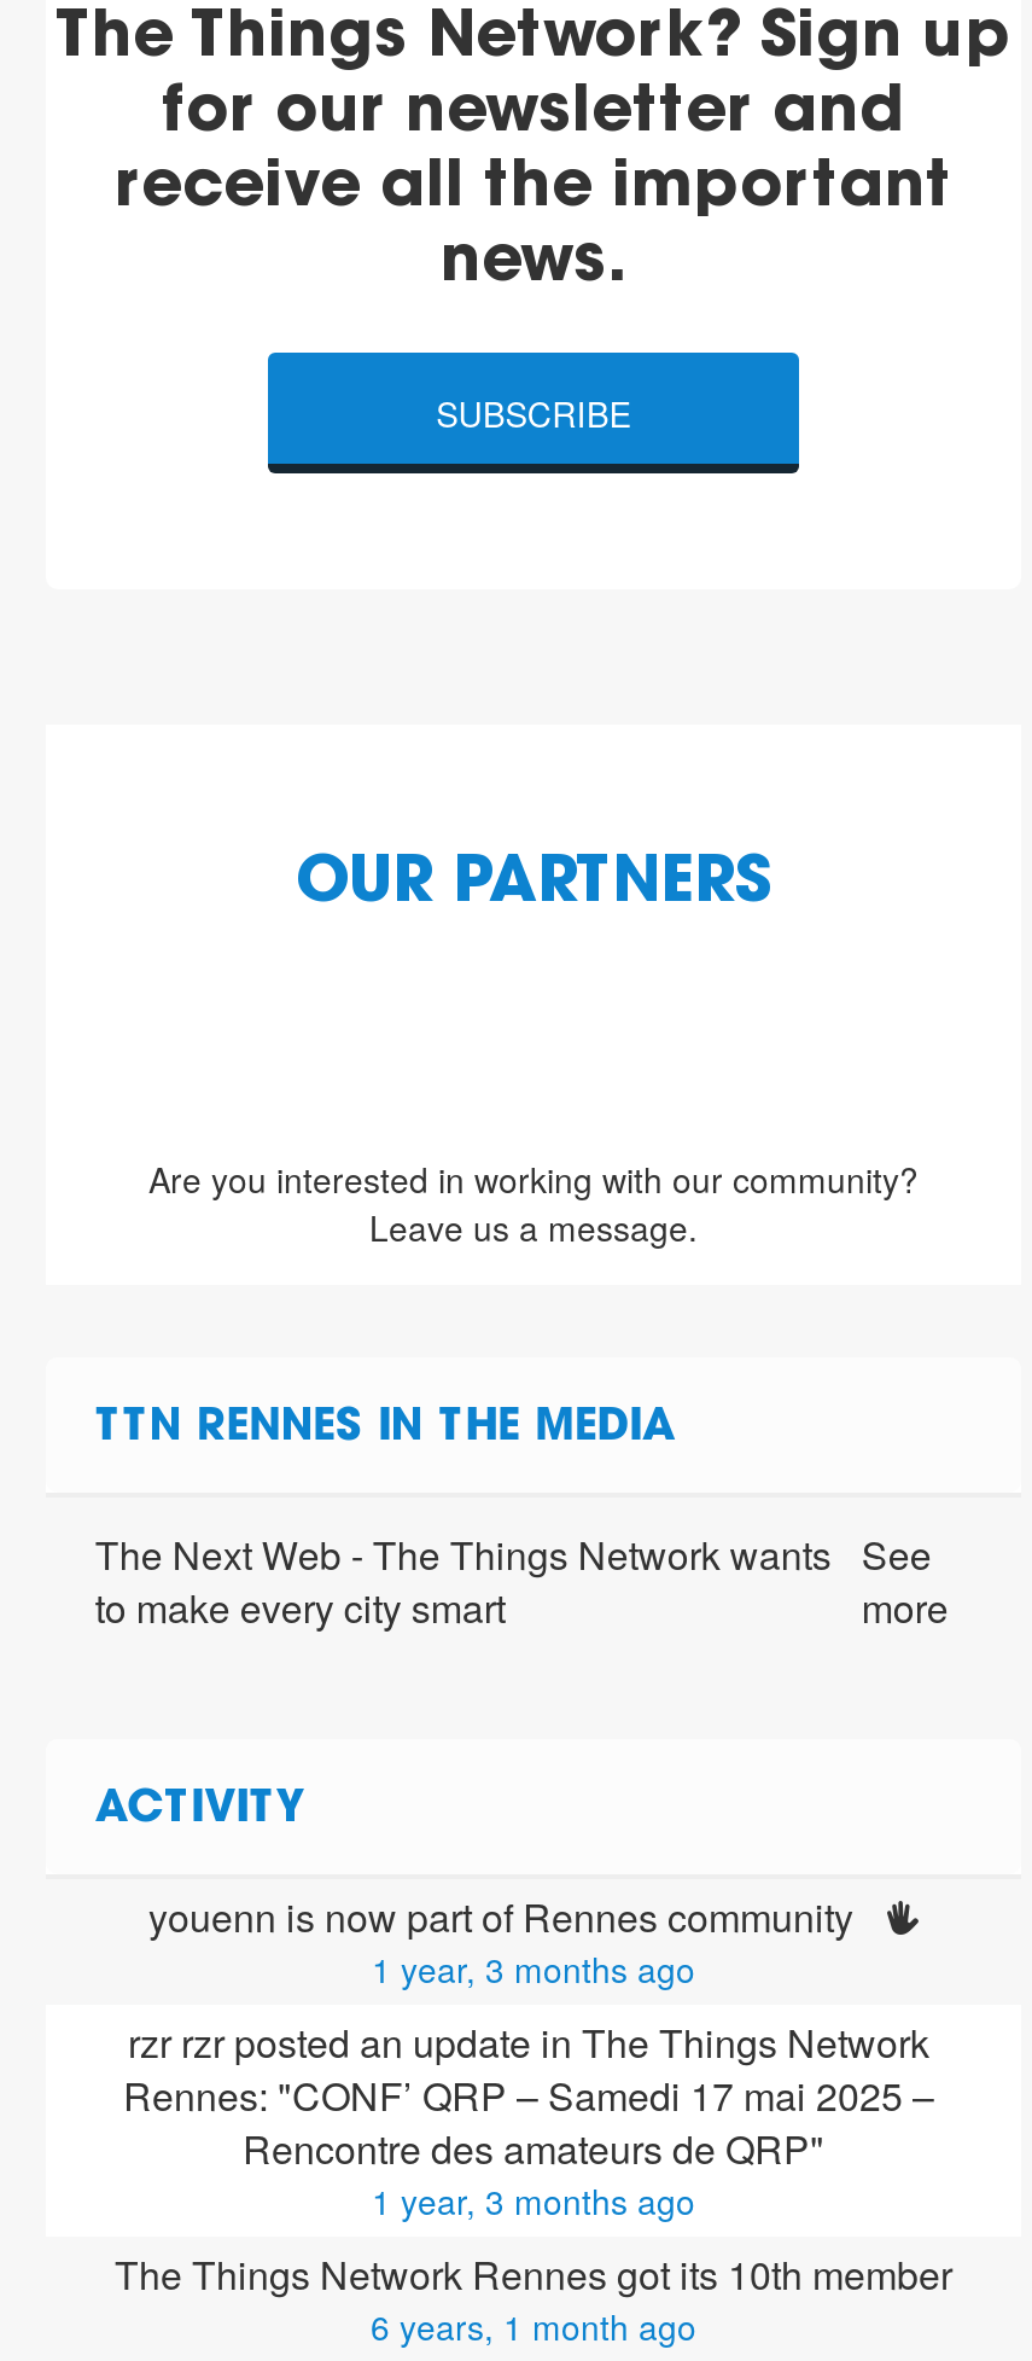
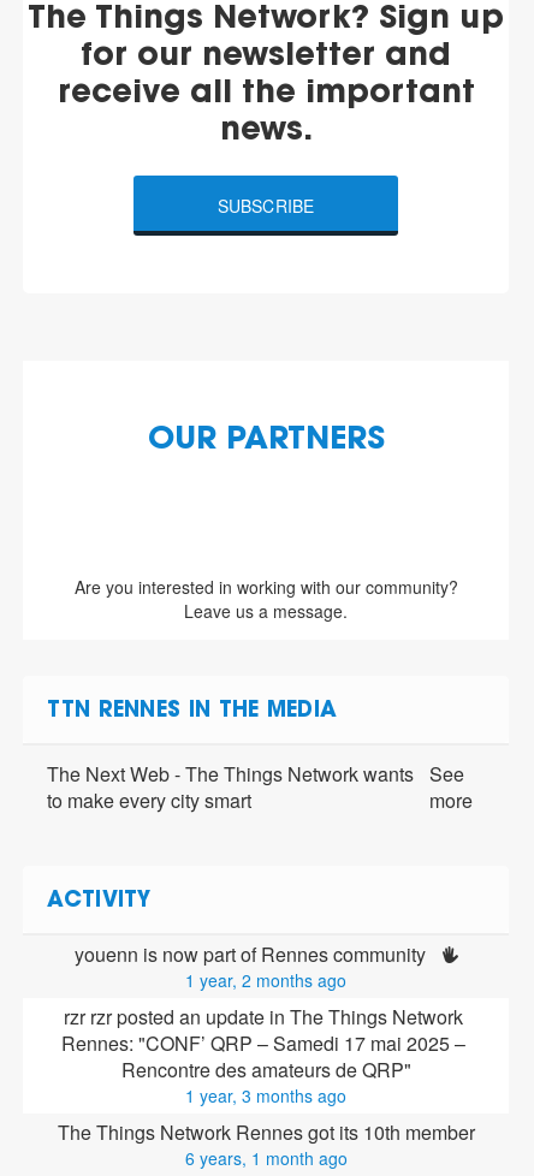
[372,1944,695,1992] 1 year, 3 months ago -> [185,968,346,992] 1 year, 2 months ago

